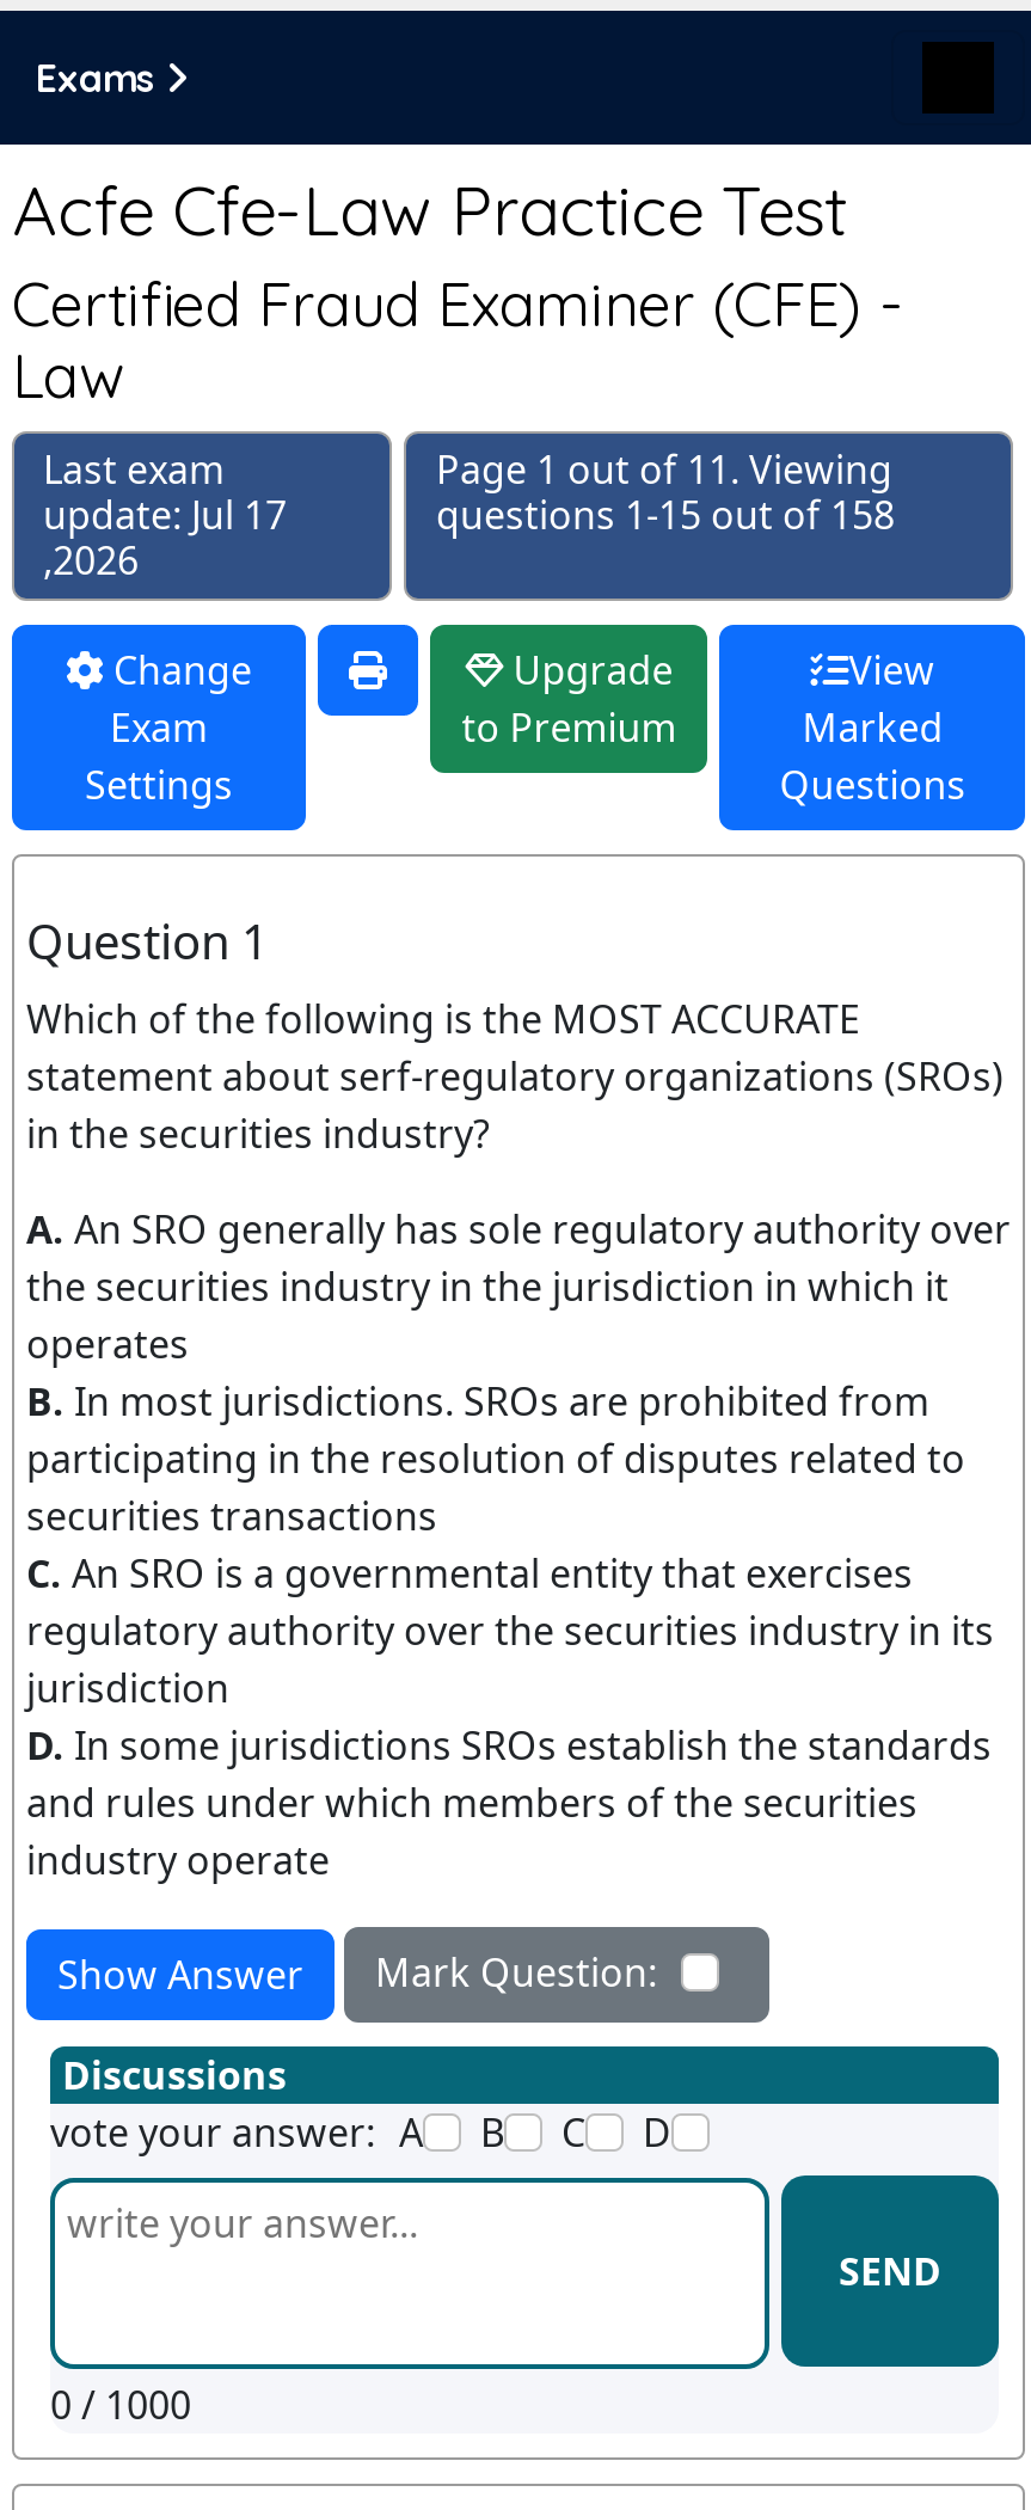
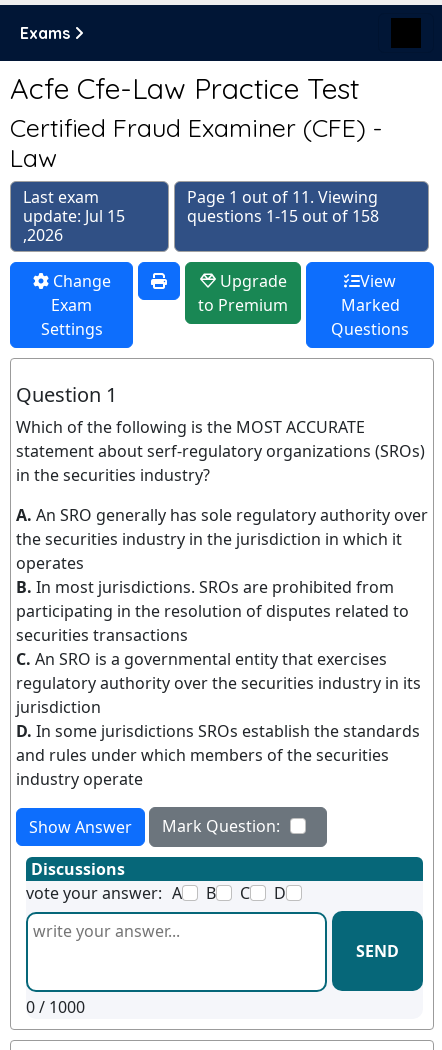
[43,489,287,541] update: Jul 17 -> [23,205,125,227] update: Jul 15

